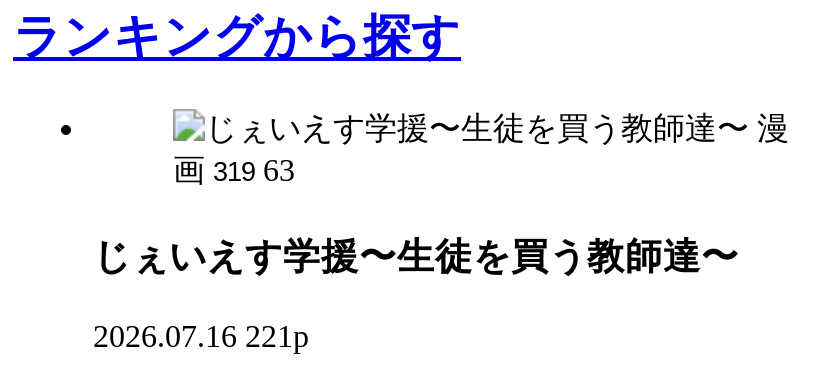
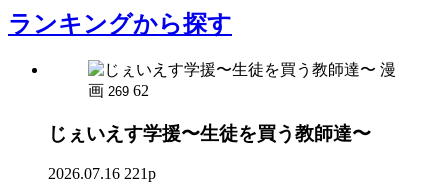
[173,153,295,187] 画 319 63 -> [88,82,149,99] 画 269 62

